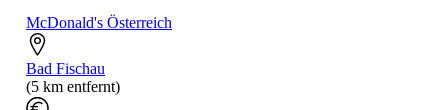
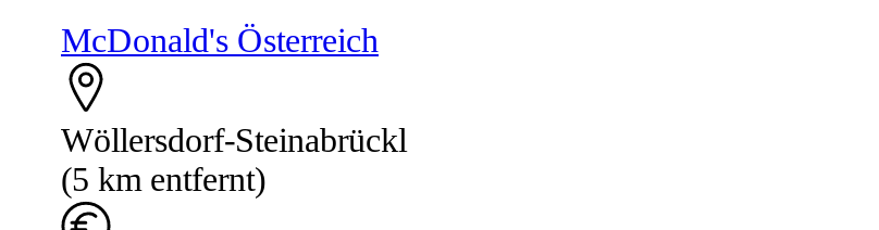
[26,60,105,77] Bad Fischau -> [61,122,407,159] Wöllersdorf-Steinabrückl

